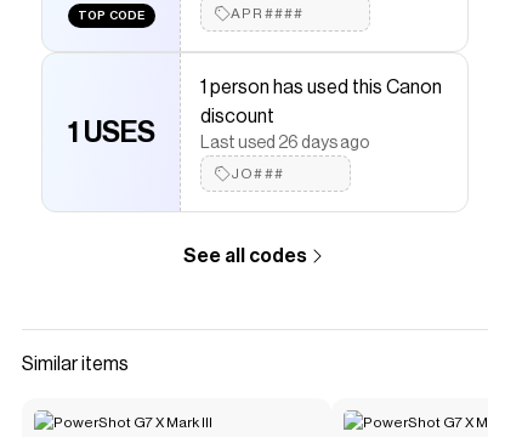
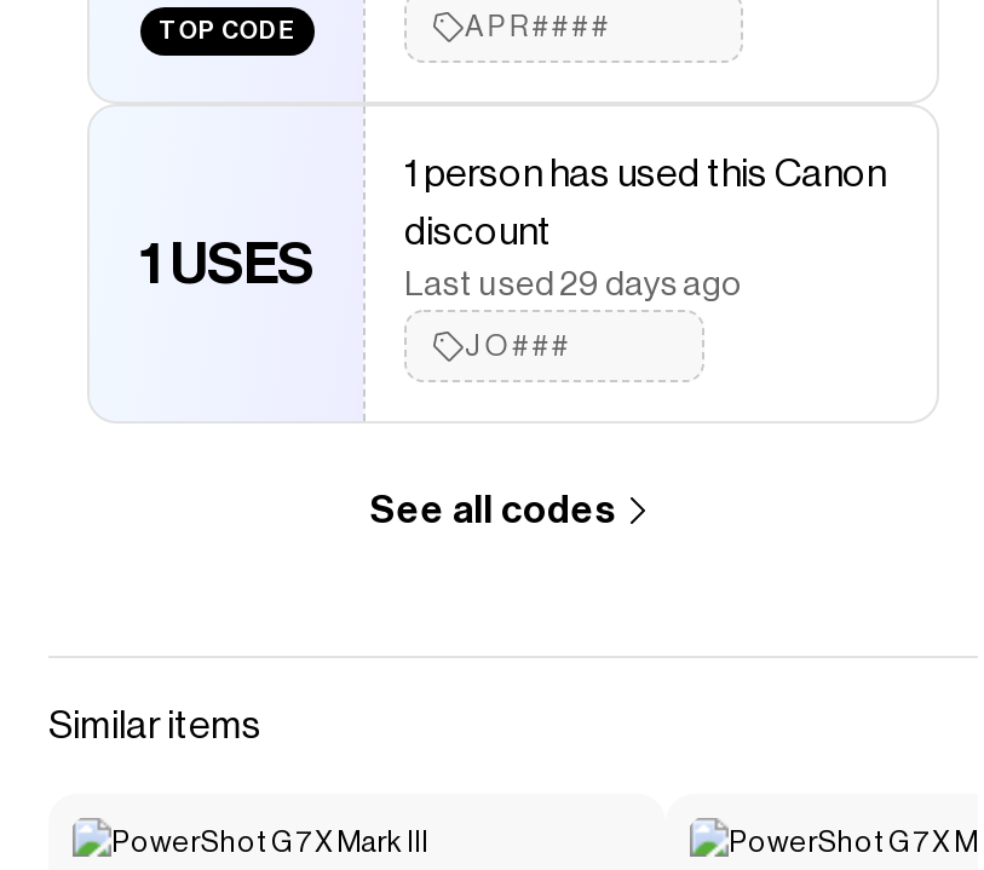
[200,135,369,152] Last used 26 days ago -> [404,269,741,303] Last used 29 days ago

